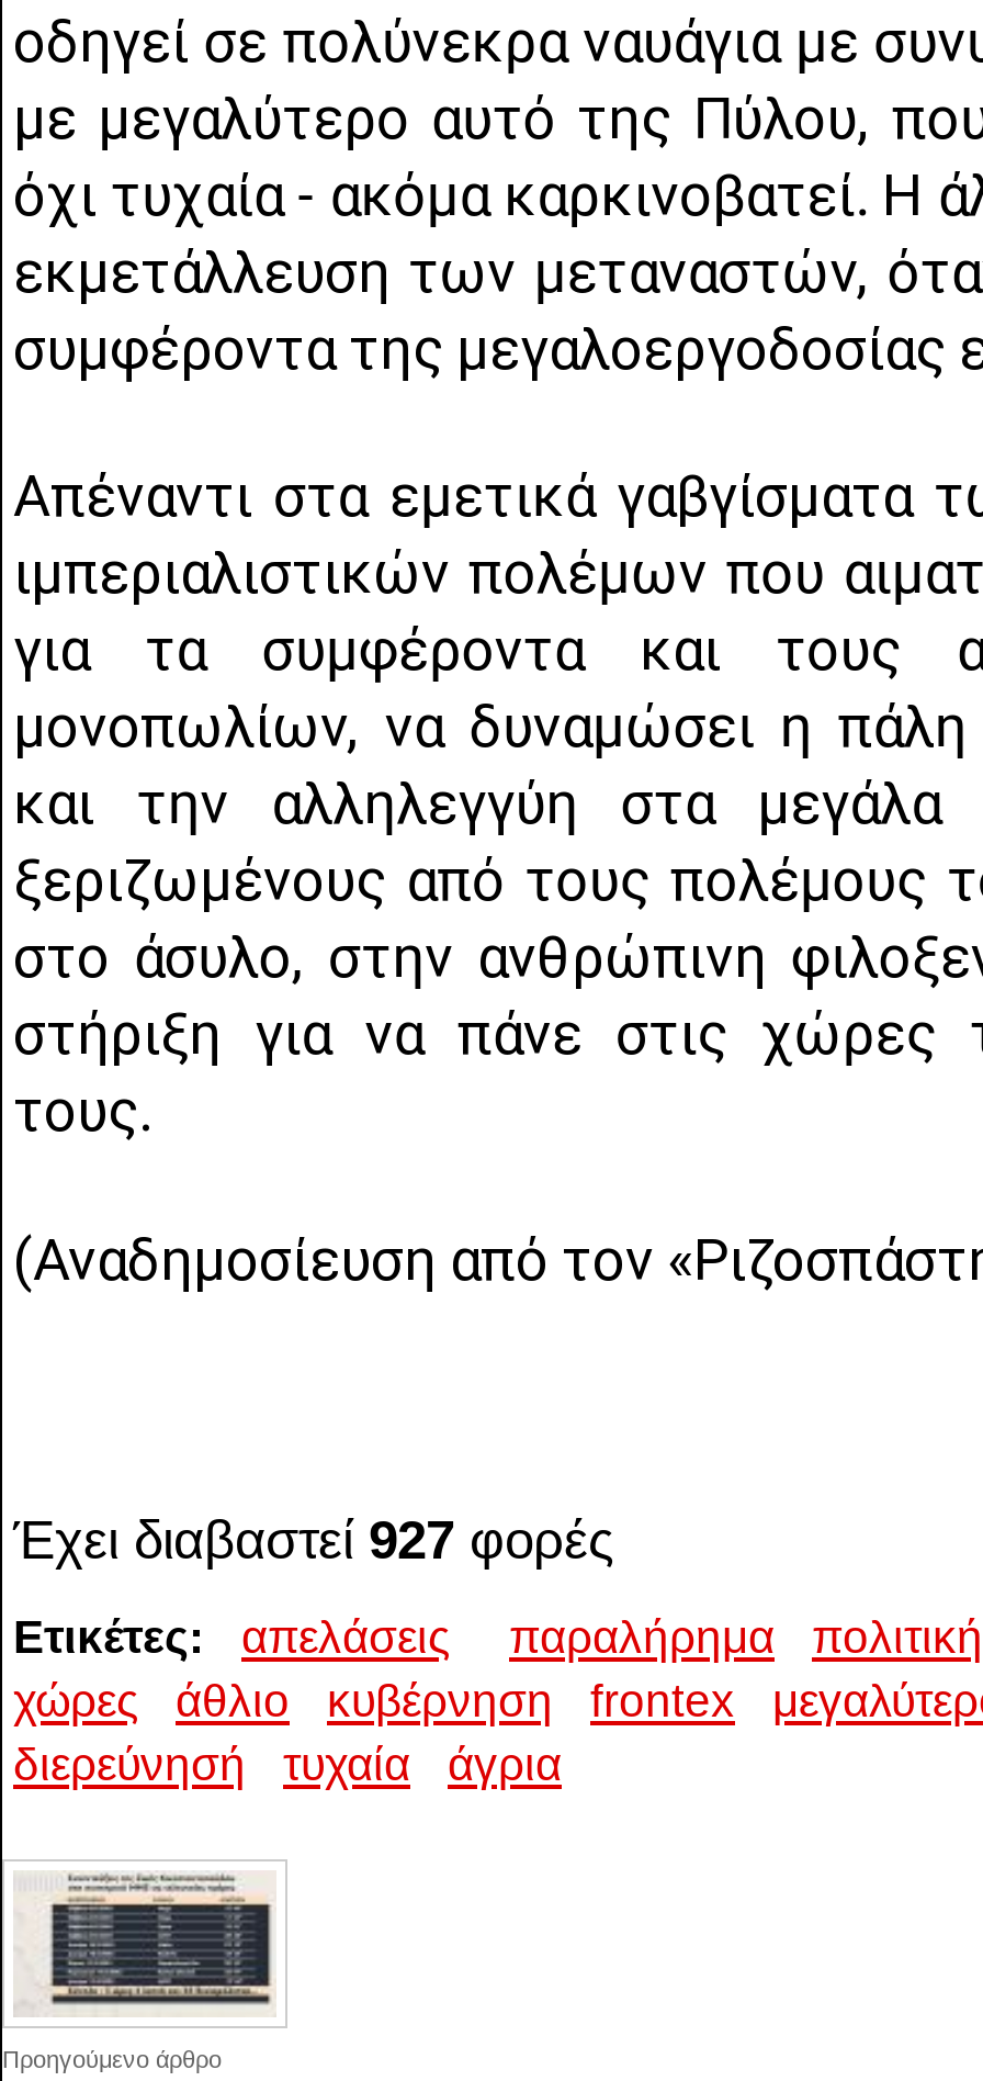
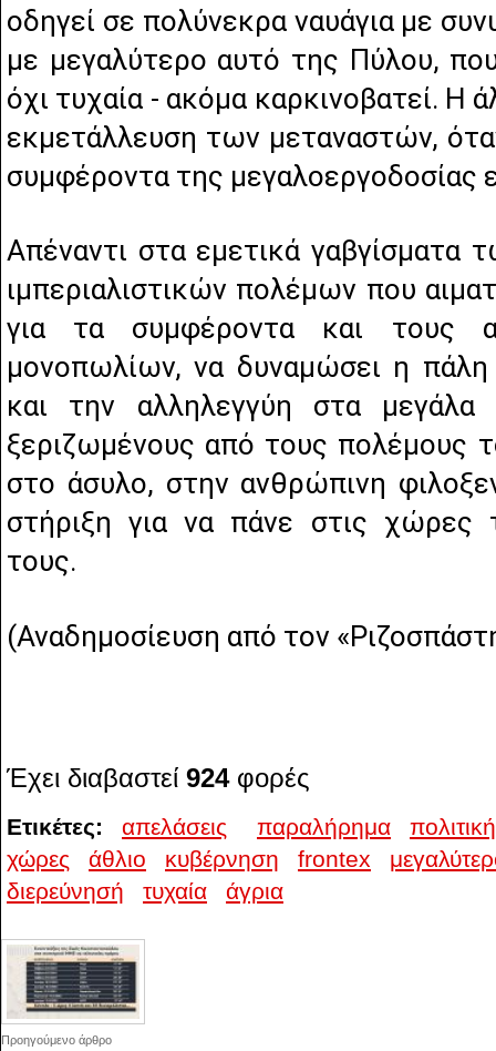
[13,1510,614,1570] Έχει διαβαστεί 927 φορές -> [7,763,310,793] Έχει διαβαστεί 924 φορές

